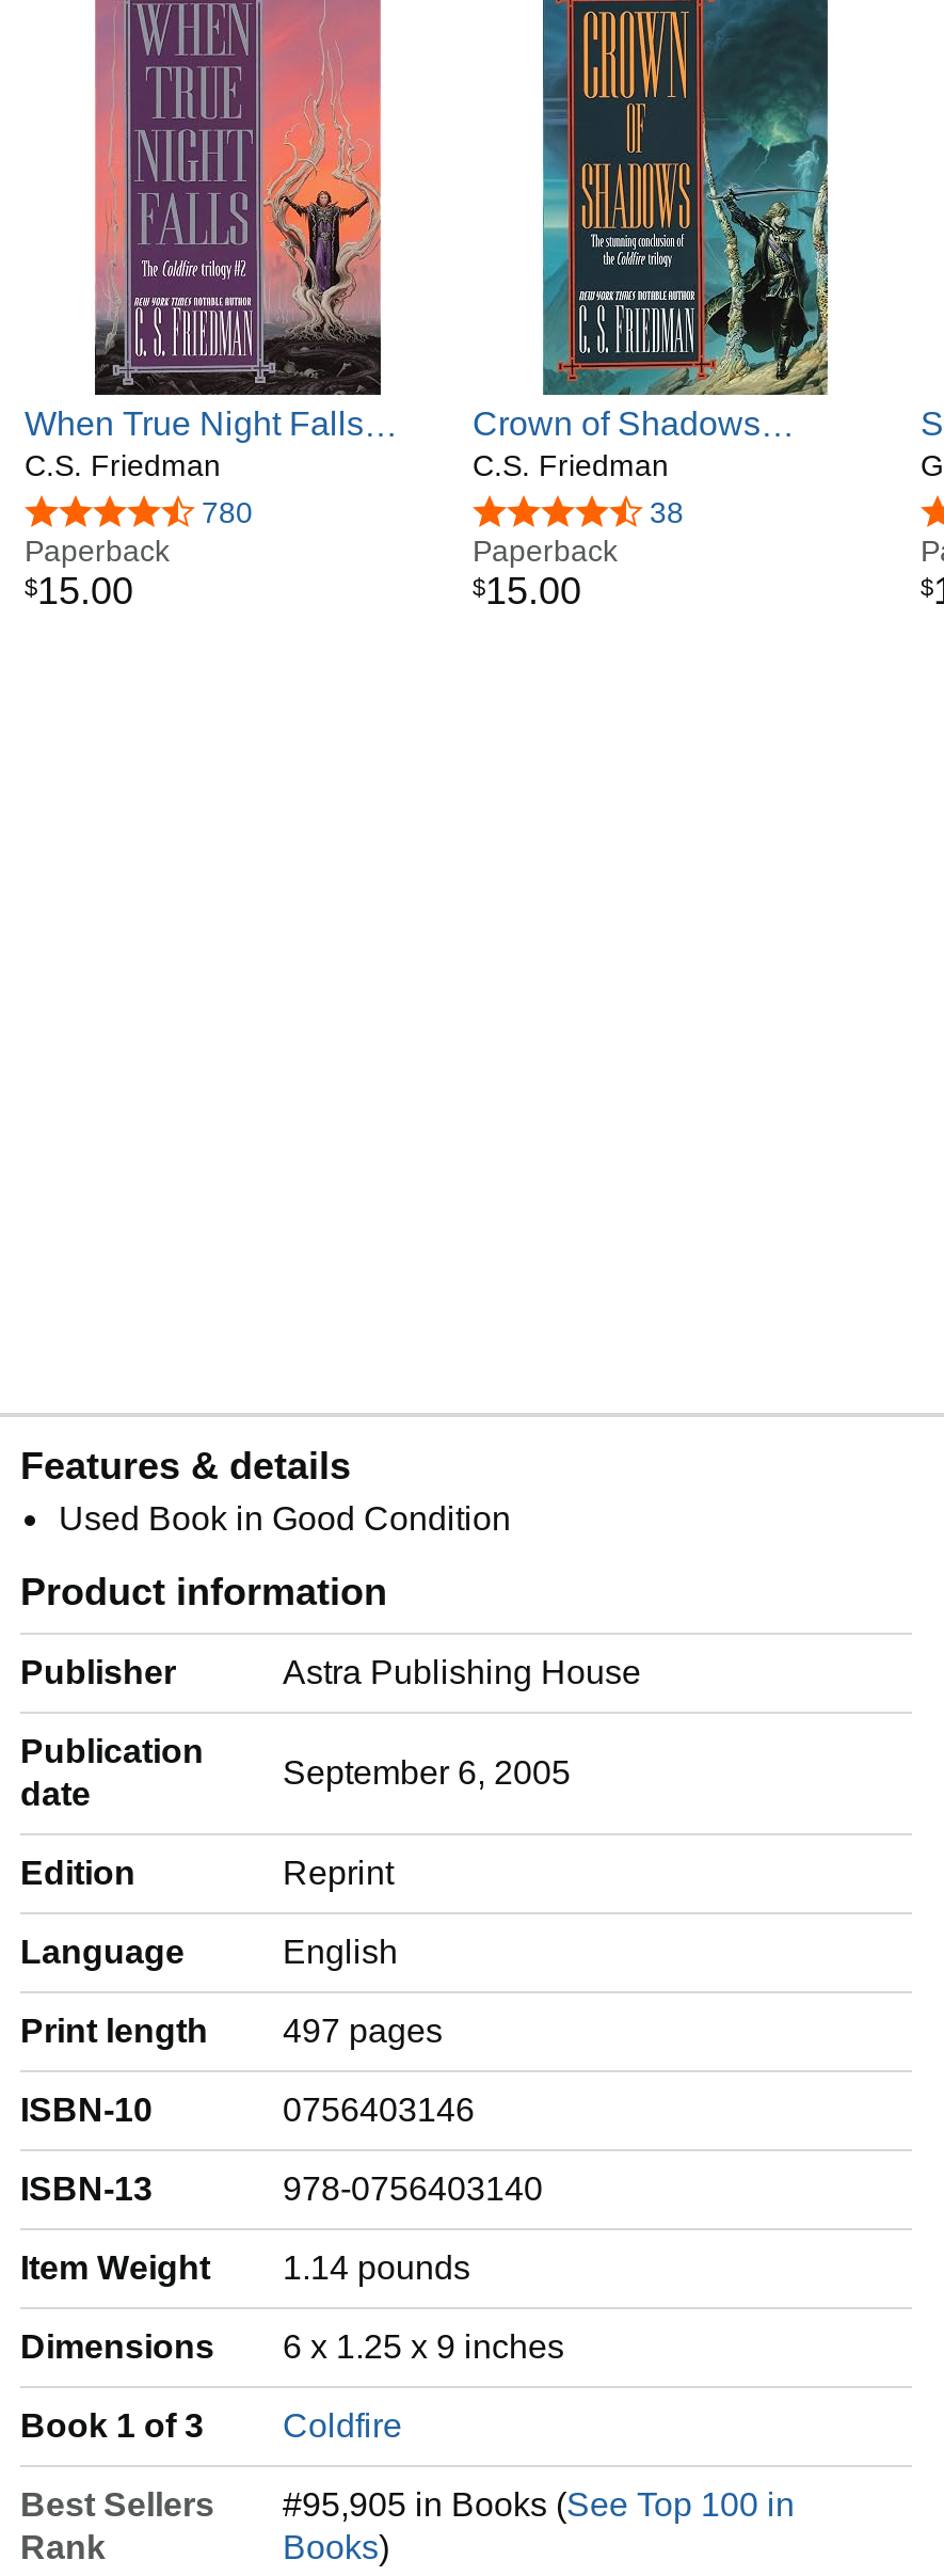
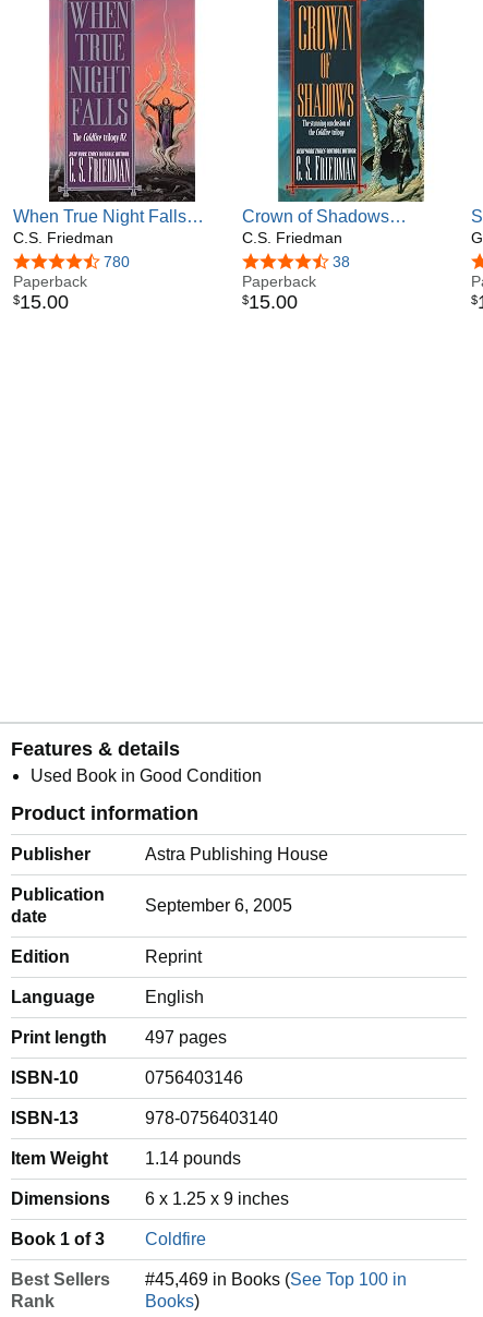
[283,2487,795,2523] #95,905 in Books (See Top 100 in -> [145,1270,407,1289] #45,469 in Books (See Top 100 in

